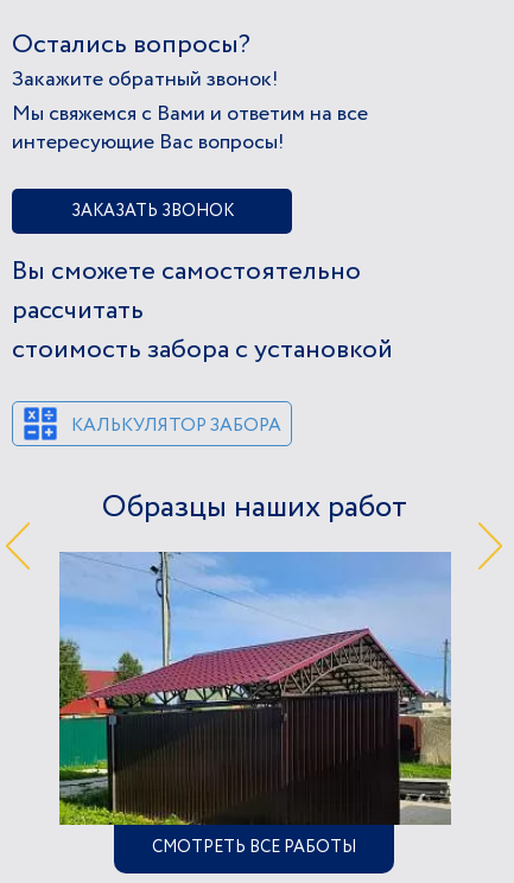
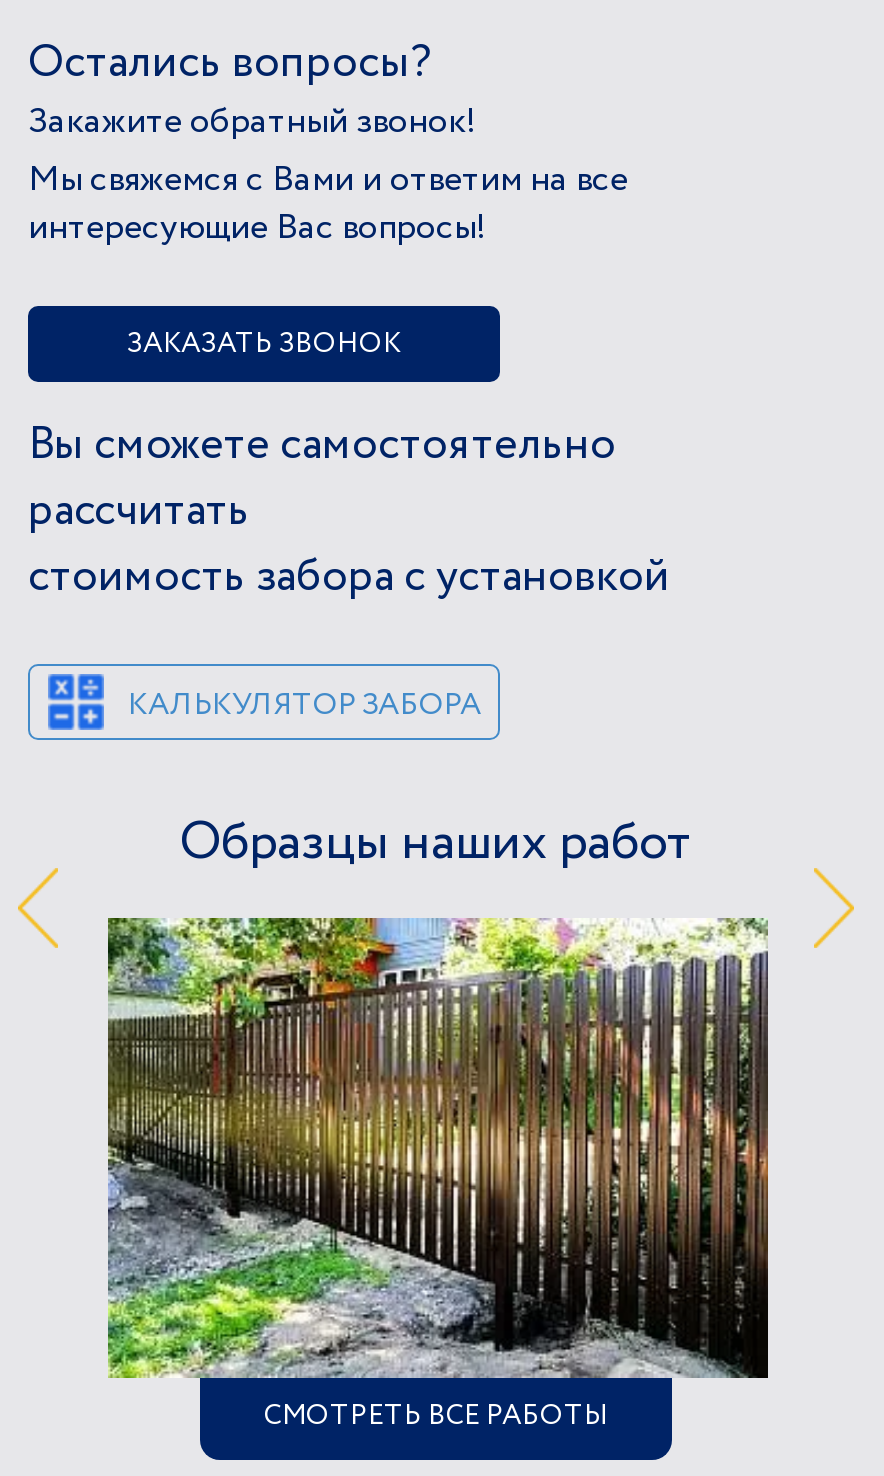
[58,551,452,826] [image] -> [106,916,770,1380] [image]

